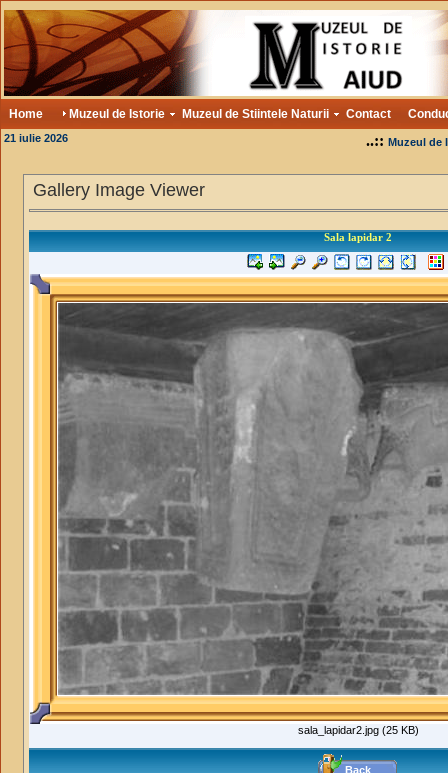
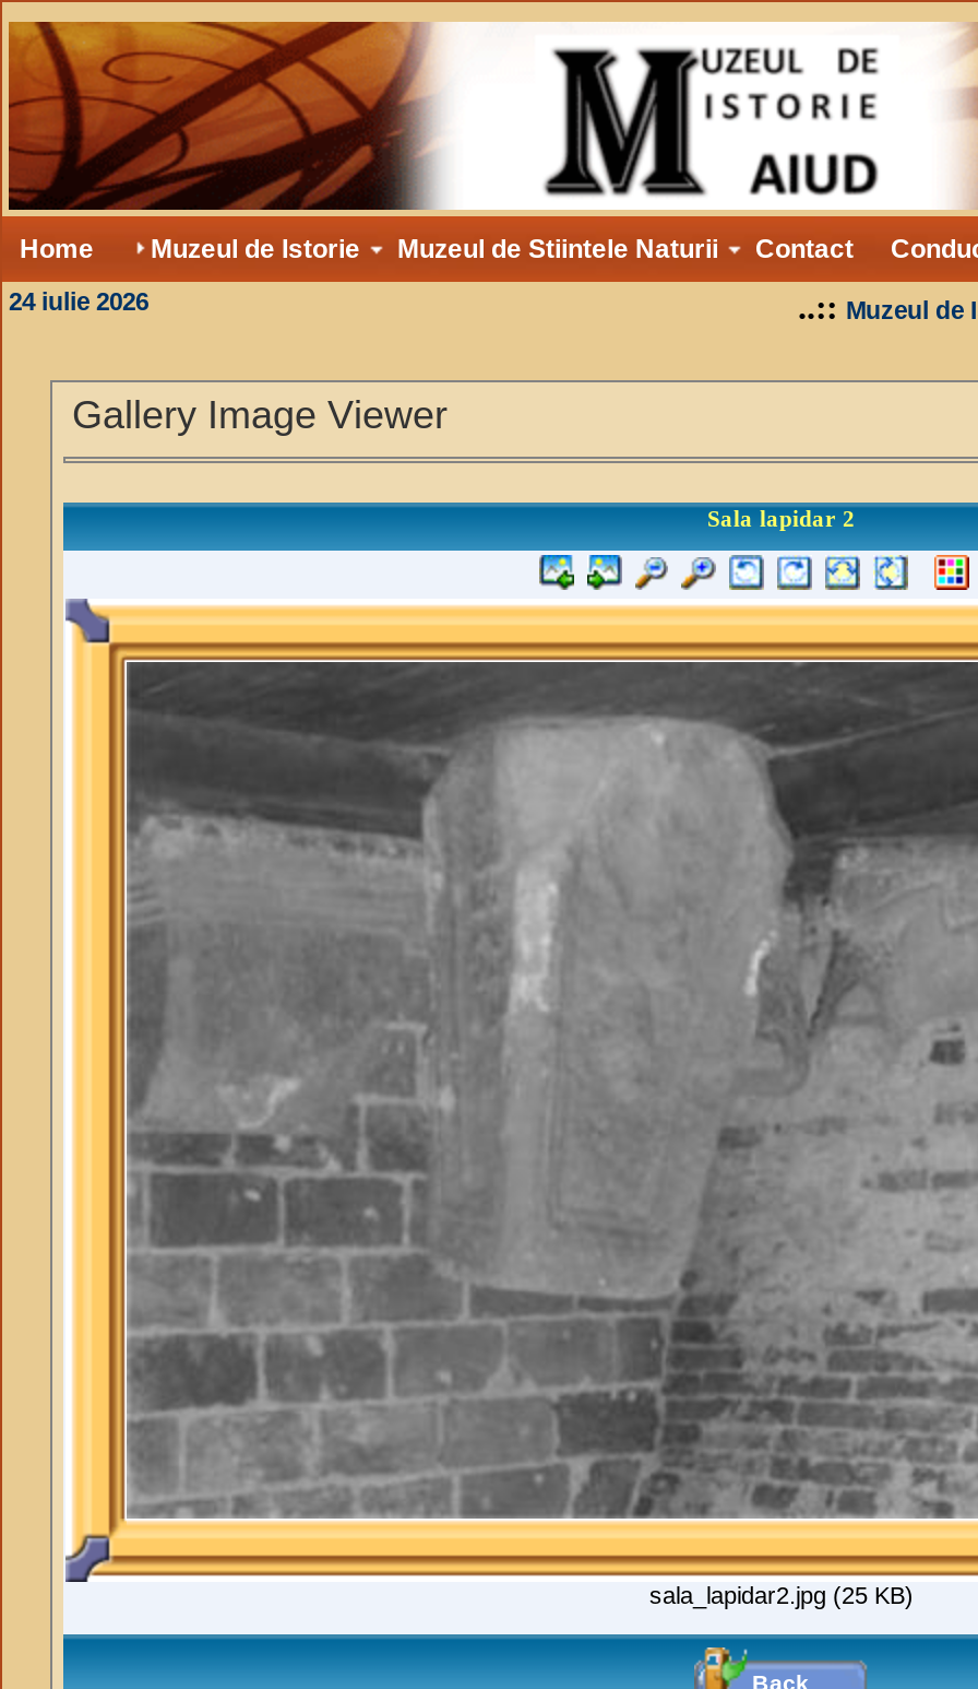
[4,132,68,144] 21 iulie 2026 -> [9,288,148,315] 24 iulie 2026

